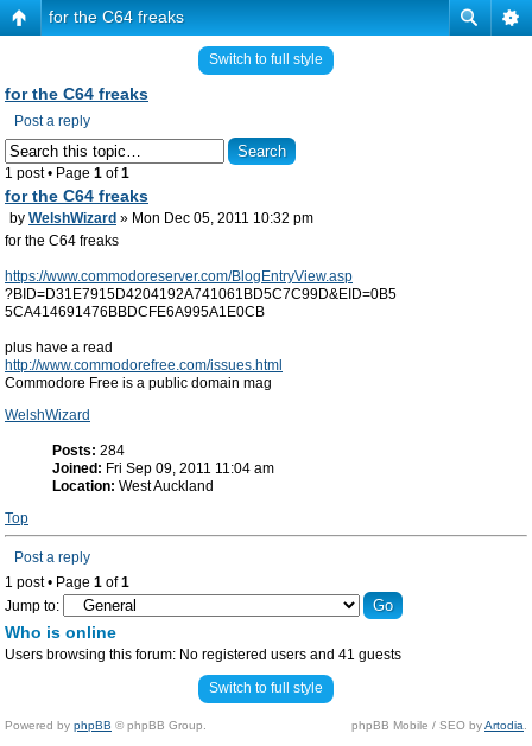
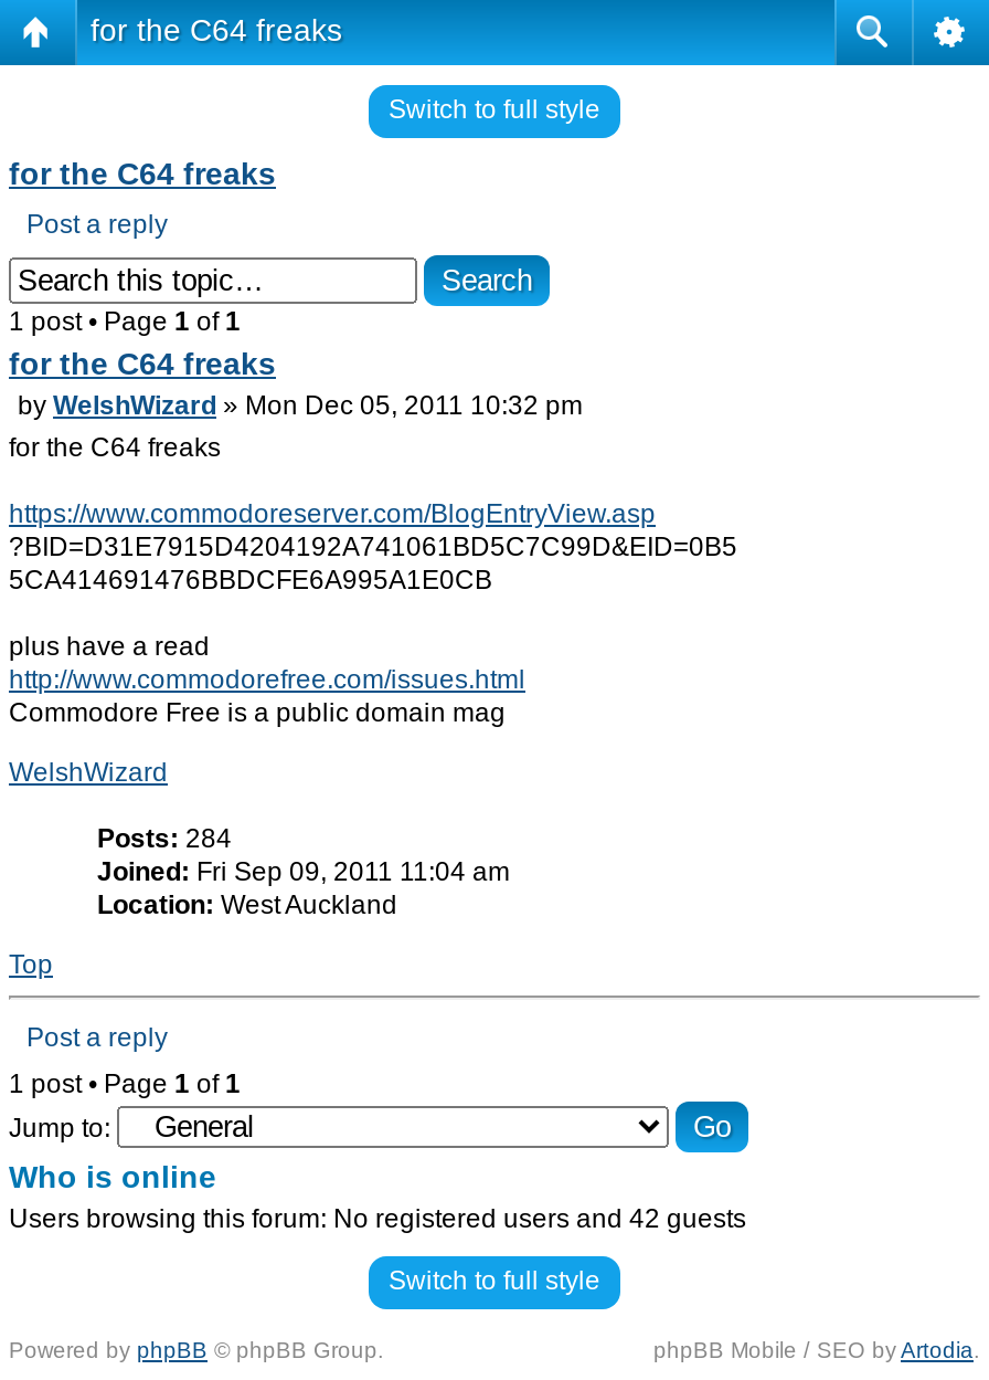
[5,646,401,663] Users browsing this forum: No registered users and 41 guests -> [9,1203,746,1234] Users browsing this forum: No registered users and 42 guests

